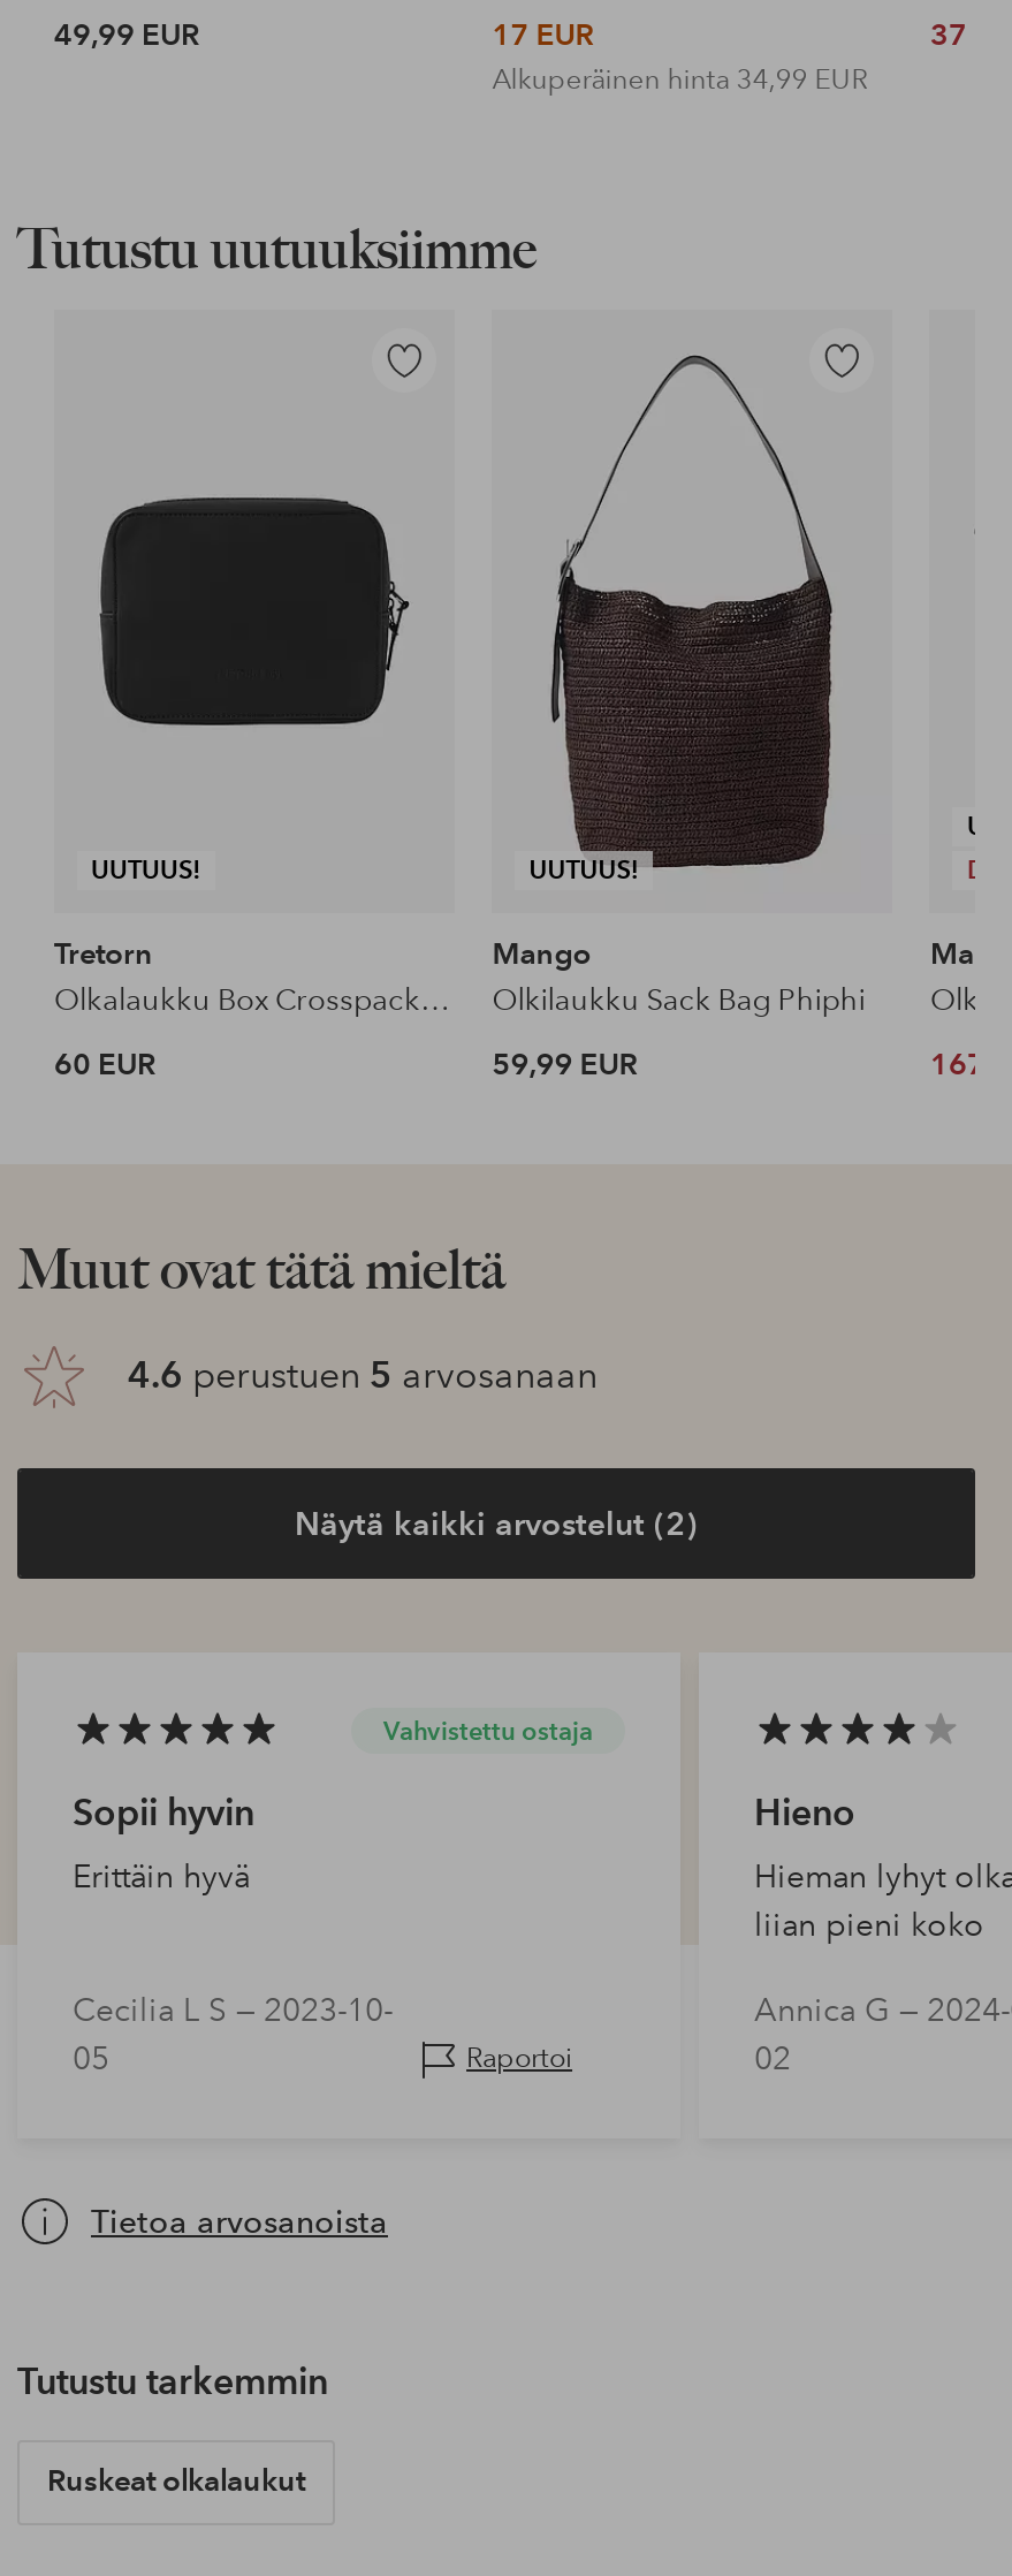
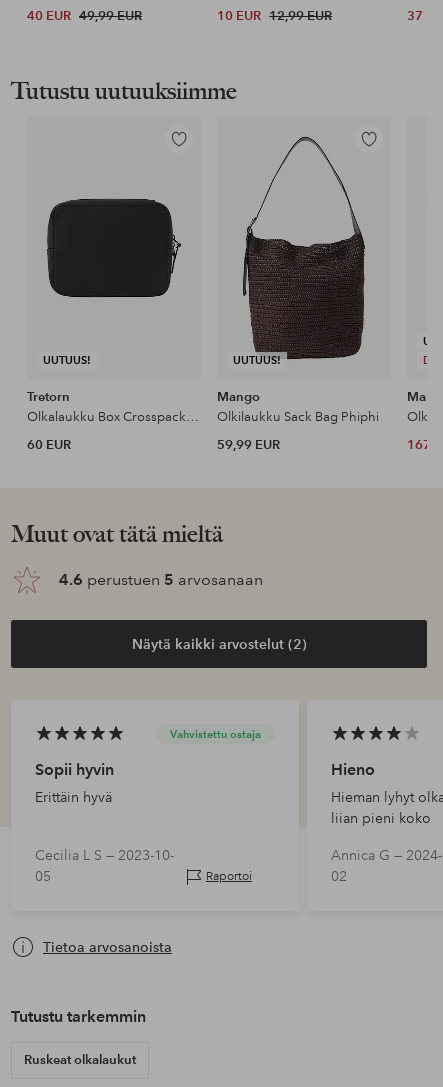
[54,17,199,54] 49,99 EUR -> [27,8,142,24] 40 EUR 49,99 EUR
[492,17,867,98] 17 EUR | Alkuperäinen hinta 34,99 EUR -> [217,8,332,24] 10 EUR 12,99 EUR

